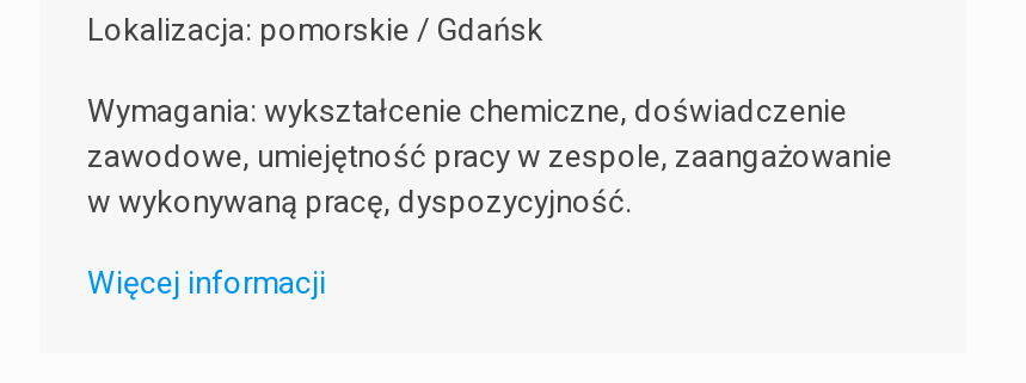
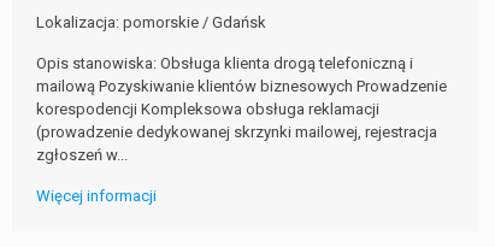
[87,93,892,220] Wymagania: wykształcenie chemiczne, doświadczenie | zawodowe, umiejętność pracy w zespole, zaangażowanie | w wykonywaną pracę, dyspozycyjność. -> [36,54,447,164] Opis stanowiska: Obsługa klienta drogą telefoniczną i | mailową Pozyskiwanie klientów biznesowych Prowadzenie | korespodencji Kompleksowa obsługa reklamacji | (prowadzenie dedykowanej skrzynki mailowej, rejestracja | zgłoszeń w...

